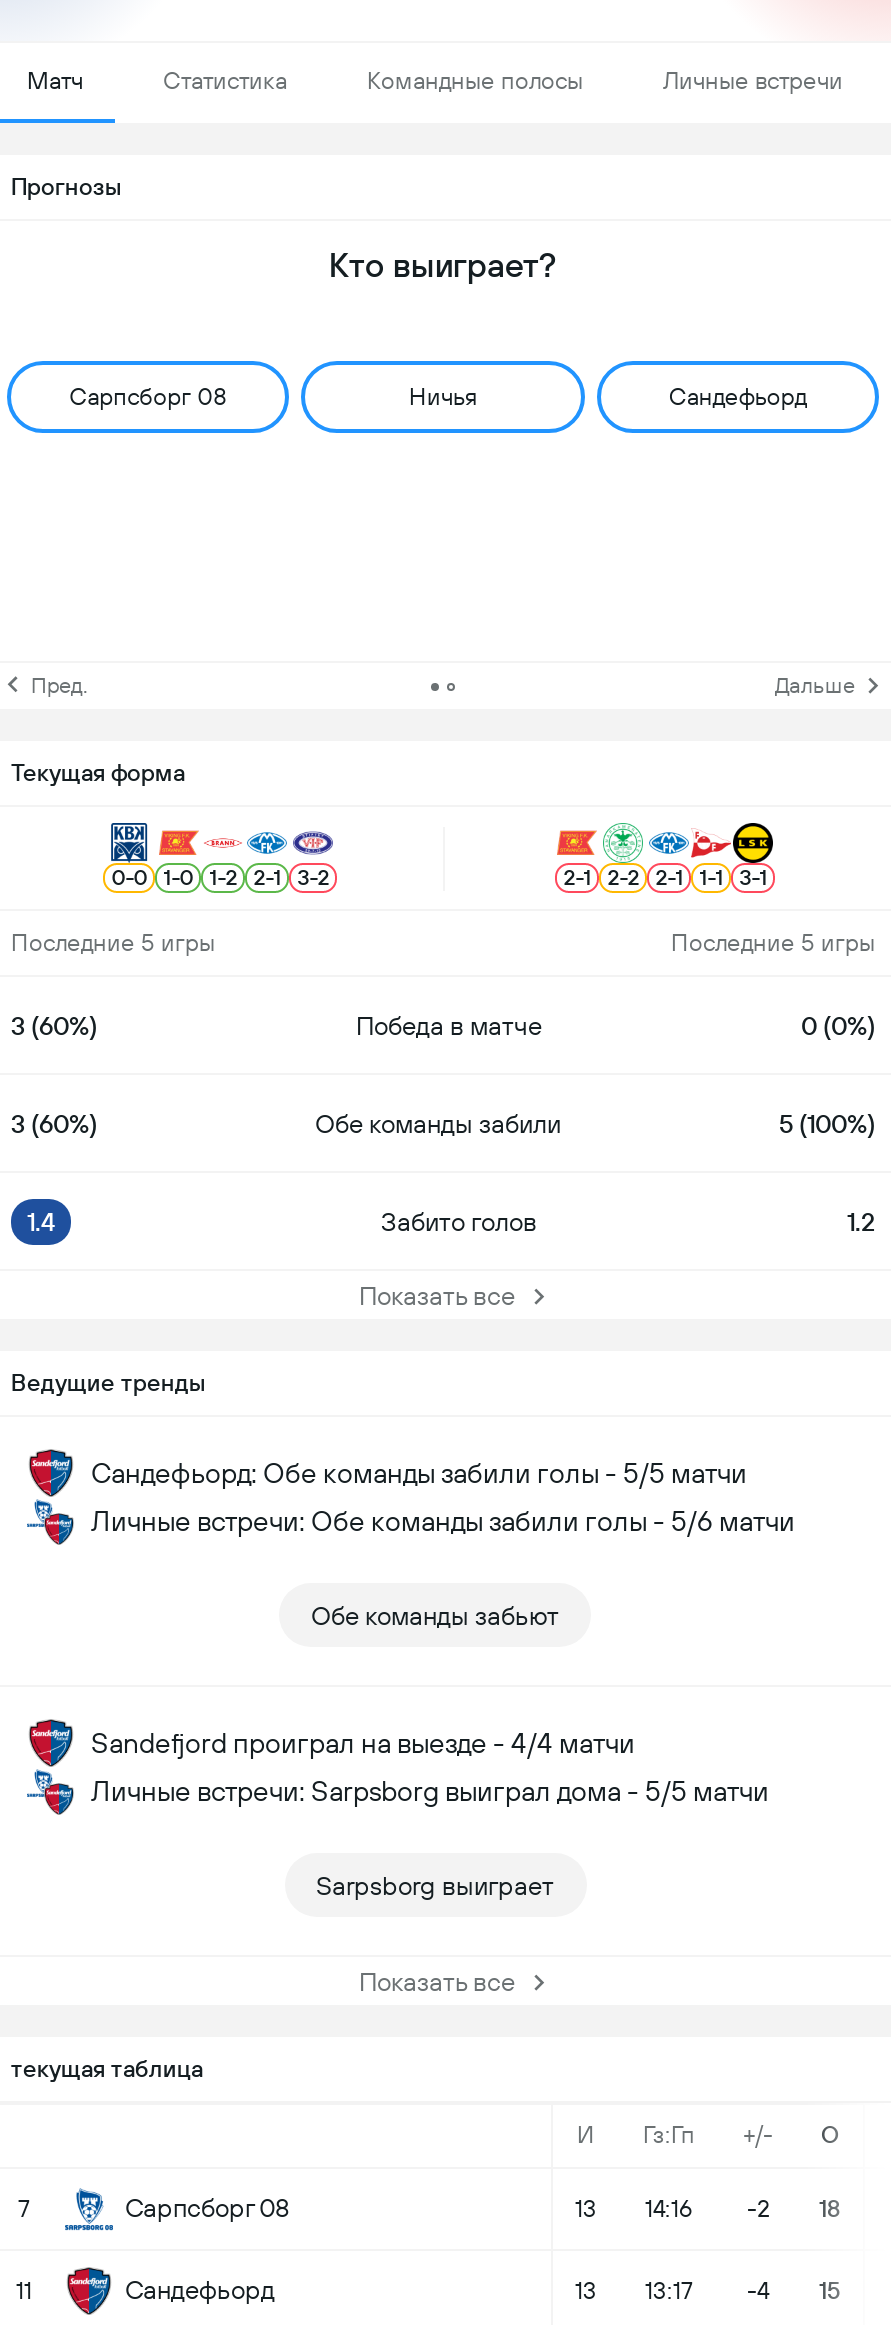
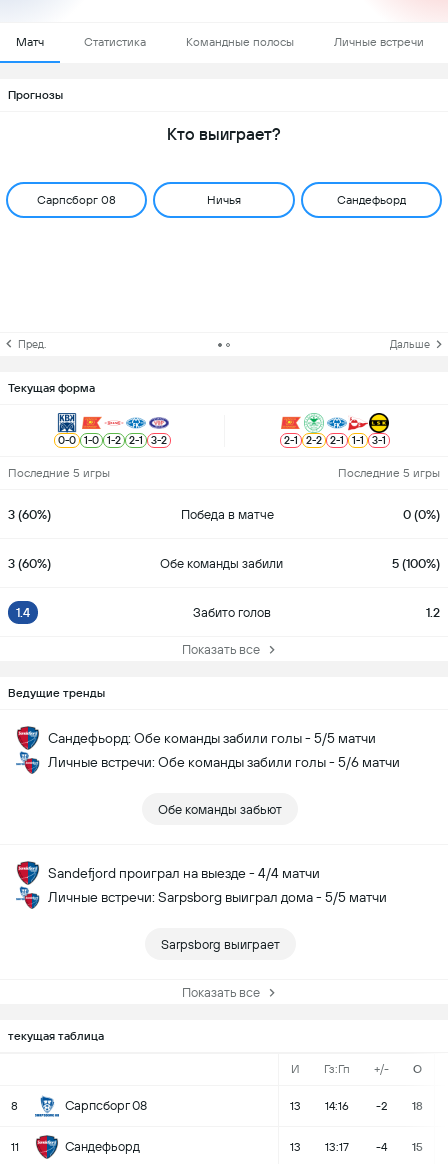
[18,2195,30,2223] 7 -> [11,1099,18,1113] 8

